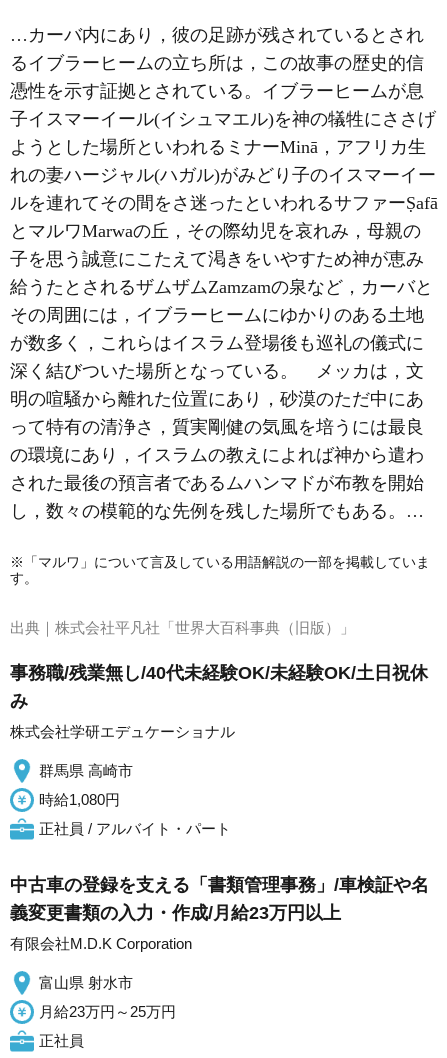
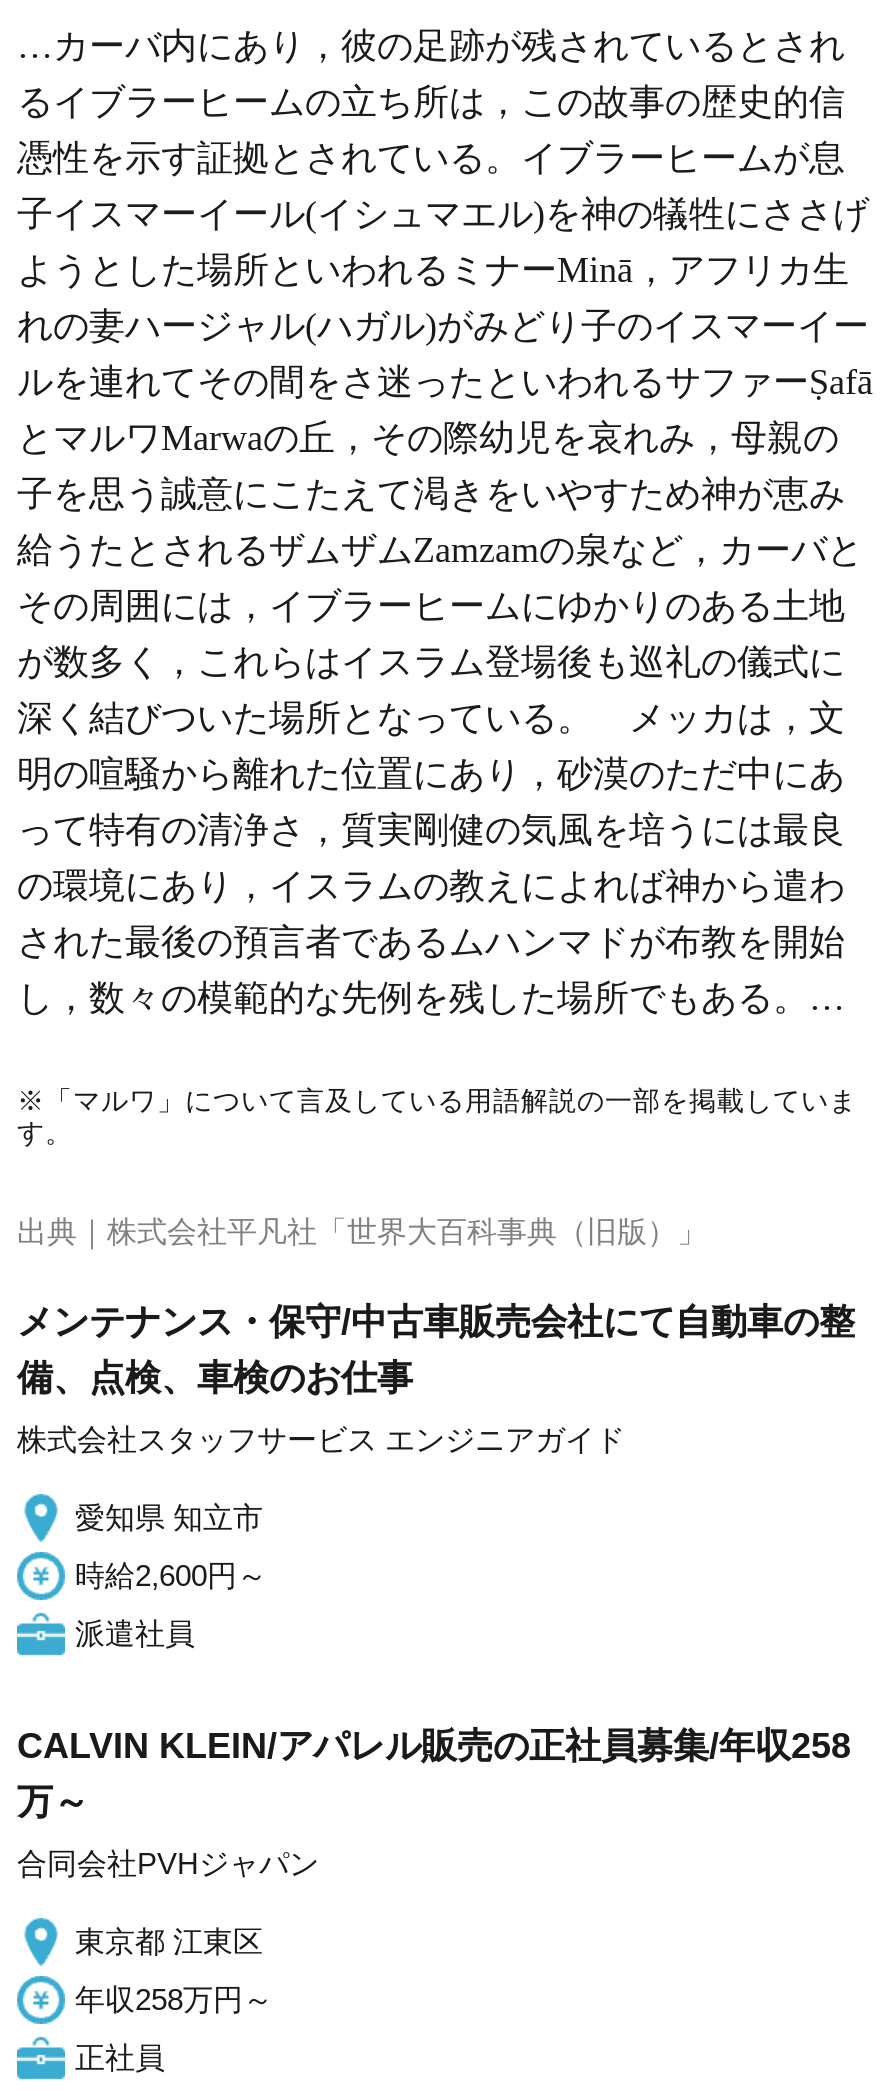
[10,663,428,711] 事務職/残業無し/40代未経験OK/未経験OK/土日祝休 | み -> [17,1302,855,1398] メンテナンス・保守/中古車販売会社にて自動車の整 | 備、点検、車検のお仕事
[10,723,235,740] 株式会社学研エデュケーショナル -> [17,1422,625,1456] 株式会社スタッフサービス エンジニアガイド
[39,762,133,779] 群馬県 高崎市 -> [75,1500,263,1534] 愛知県 知立市
[39,791,120,808] 時給1,080円 -> [75,1558,267,1592] 時給2,600円～
[39,820,231,837] 正社員 / アルバイト・パート -> [75,1616,195,1650] 派遣社員
[10,875,429,923] 中古車の登録を支える「書類管理事務」/車検証や名 | 義変更書類の入力・作成/月給23万円以上 -> [17,1726,851,1822] CALVIN KLEIN/アパレル販売の正社員募集/年収258 | 万～
[10,935,192,952] 有限会社M.D.K Corporation -> [17,1846,319,1880] 合同会社PVHジャパン
[39,974,133,991] 富山県 射水市 -> [75,1924,263,1958] 東京都 江東区
[39,1003,176,1020] 月給23万円～25万円 -> [75,1982,273,2016] 年収258万円～

